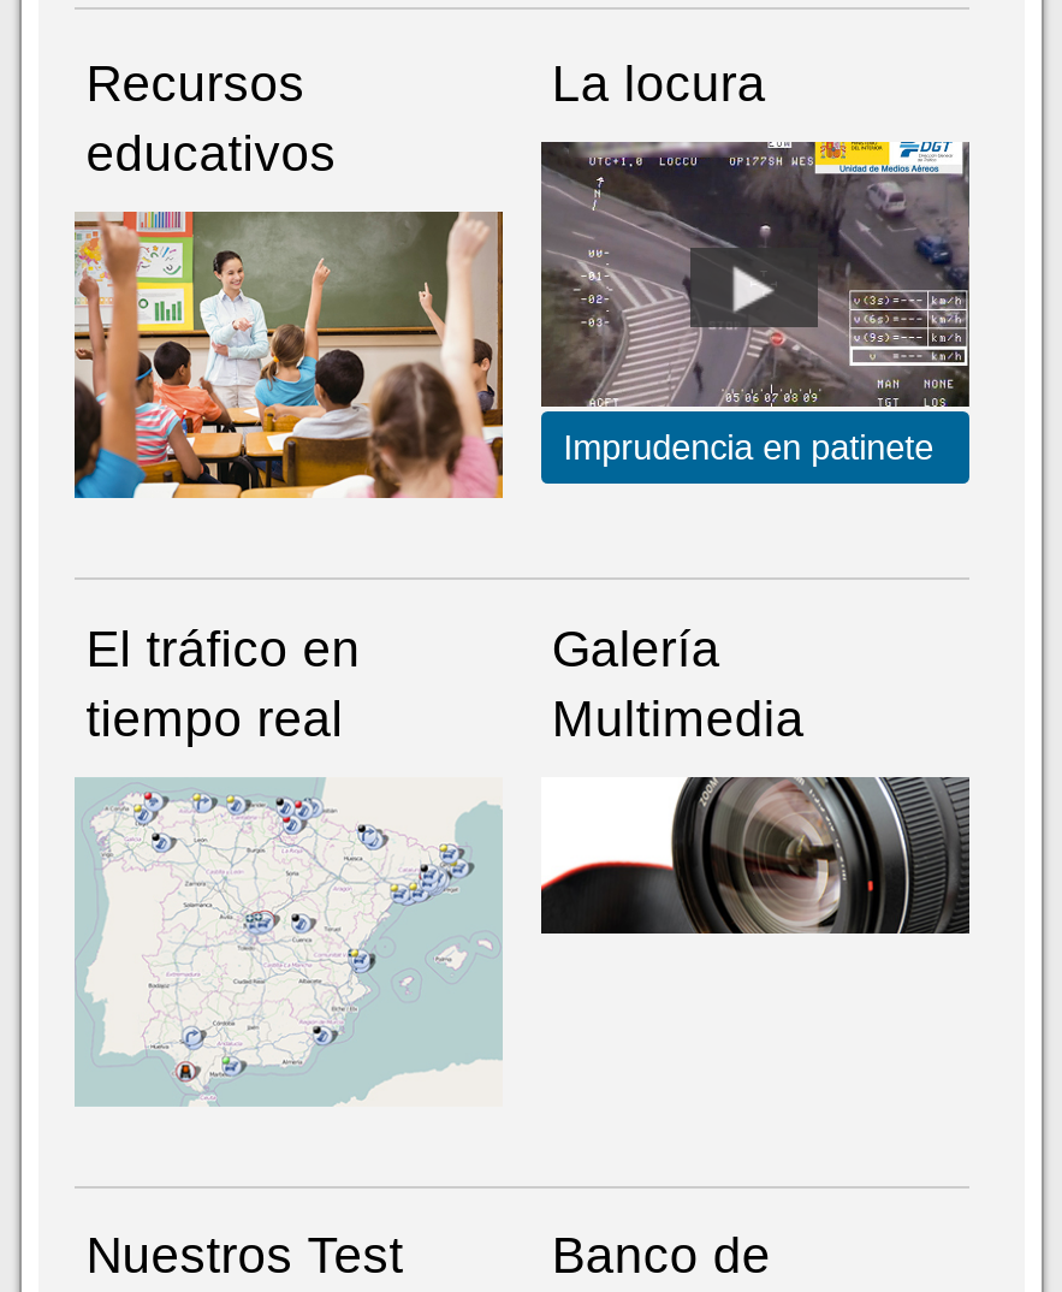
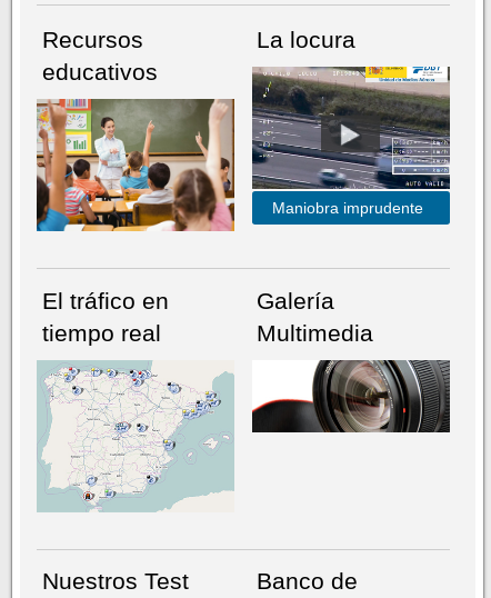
[541,140,969,466] [image] | Imprudencia en patinete -> [252,66,450,216] [image] | Maniobra imprudente

